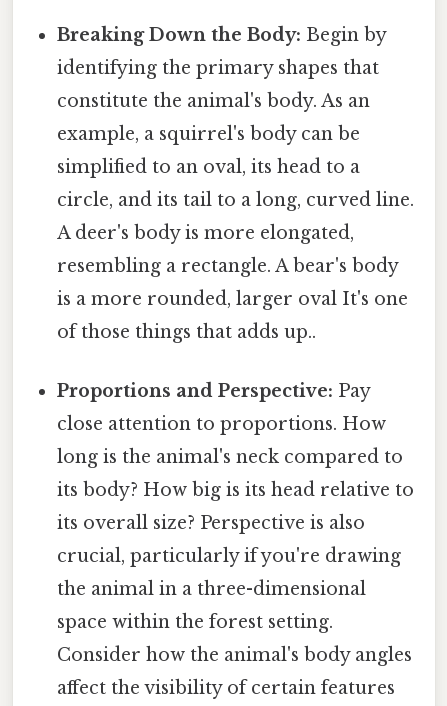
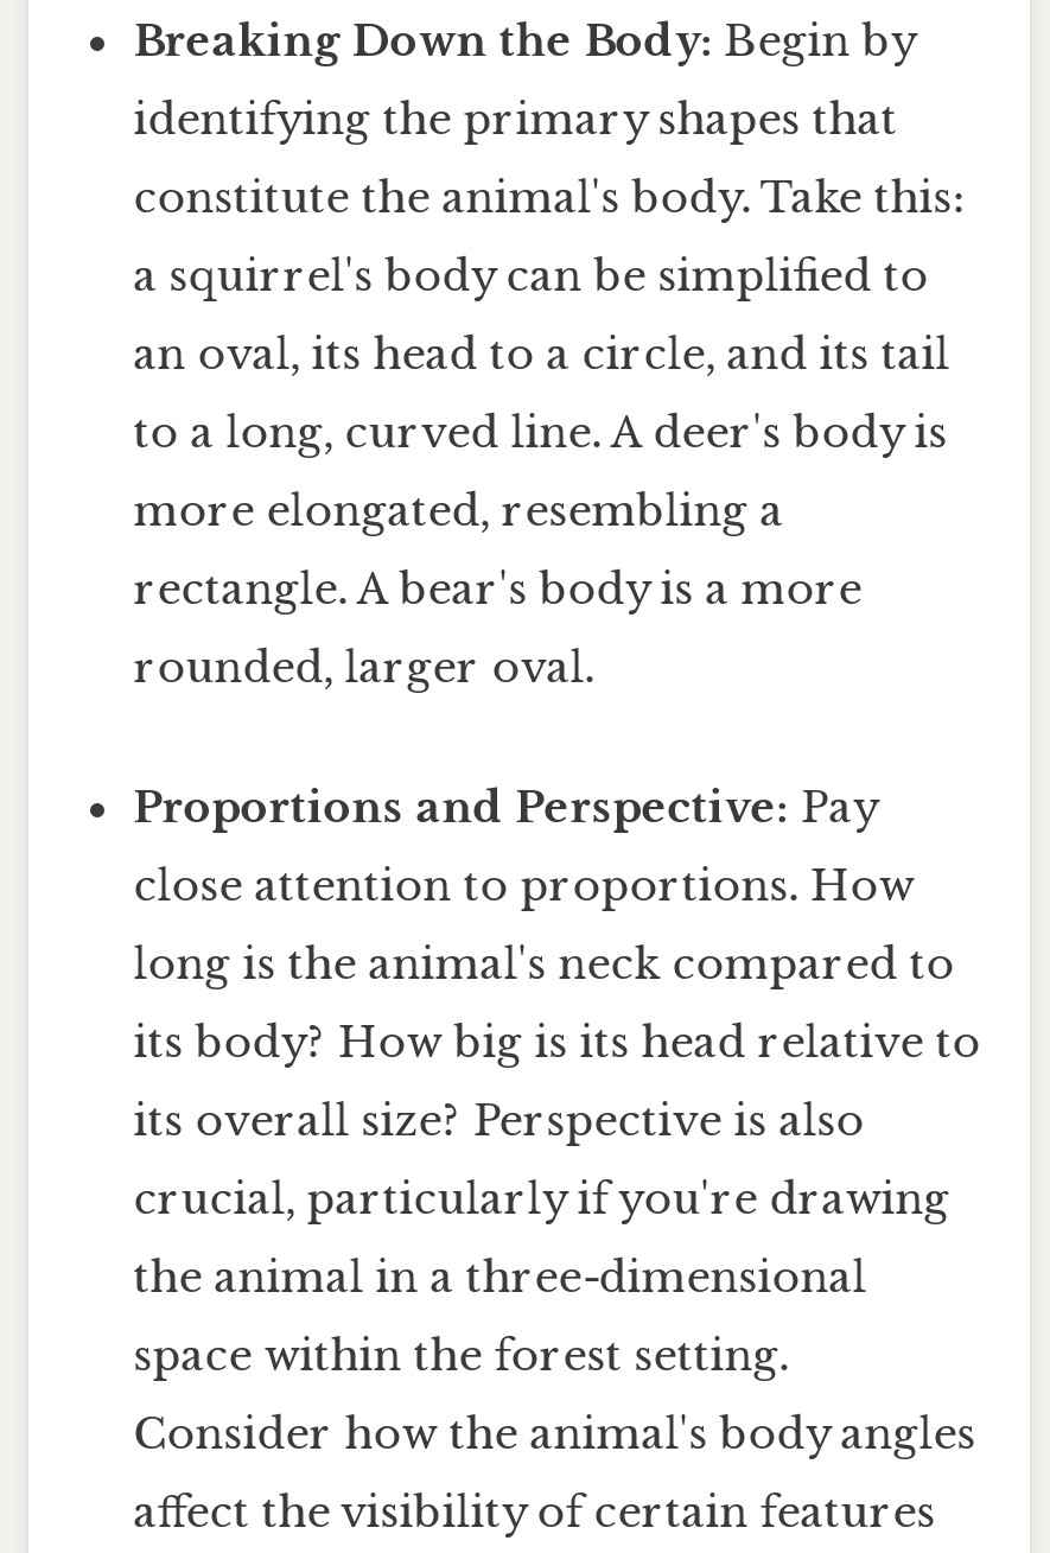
[57,90,414,343] constitute the animal's body. As an | example, a squirrel's body can be | simplified to an oval, its head to a | circle, and its tail to a long, curved line. | A deer's body is more elongated, | resembling a rectangle. A bear's body | is a more rounded, larger oval It's one | of those things that adds up.. -> [133,173,961,695] constitute the animal's body. Take this: | a squirrel's body can be simplified to | an oval, its head to a circle, and its tail | to a long, curved line. A deer's body is | more elongated, resembling a | rectangle. A bear's body is a more | rounded, larger oval.

